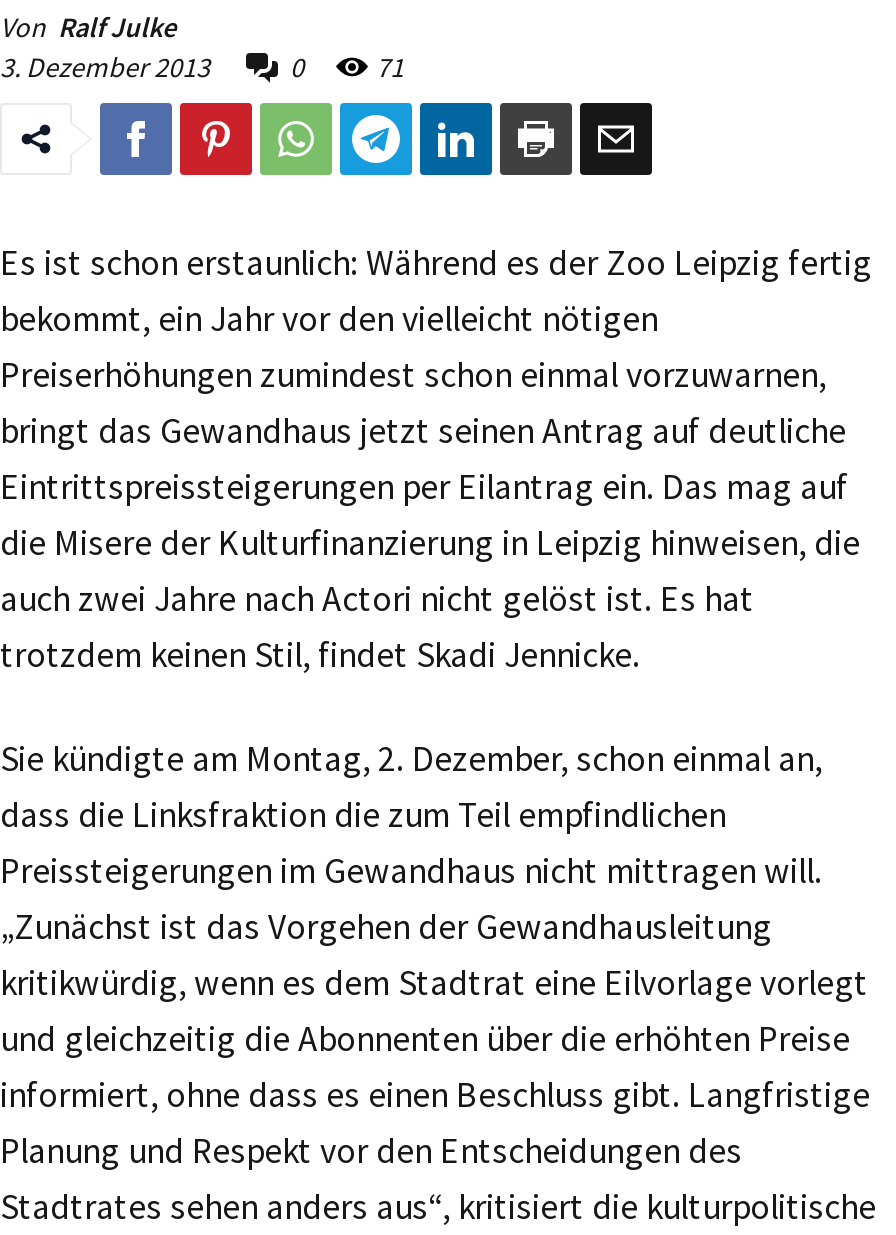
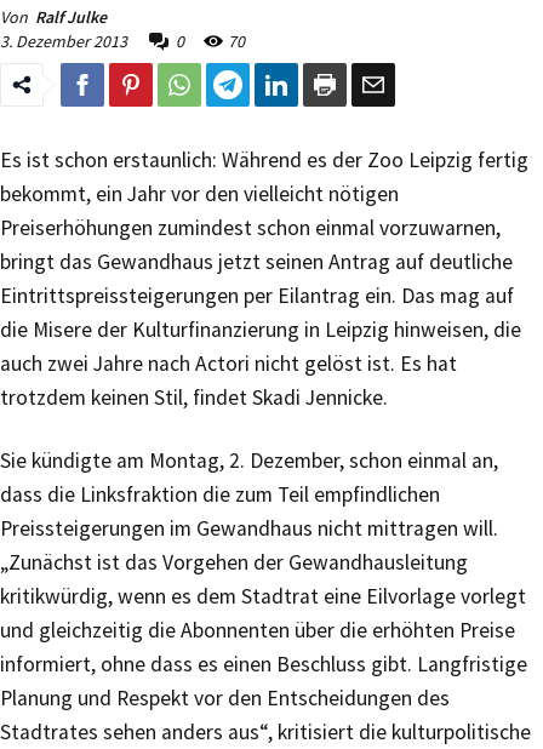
[290,49,404,85] 0 71 -> [176,30,245,52] 0 70

